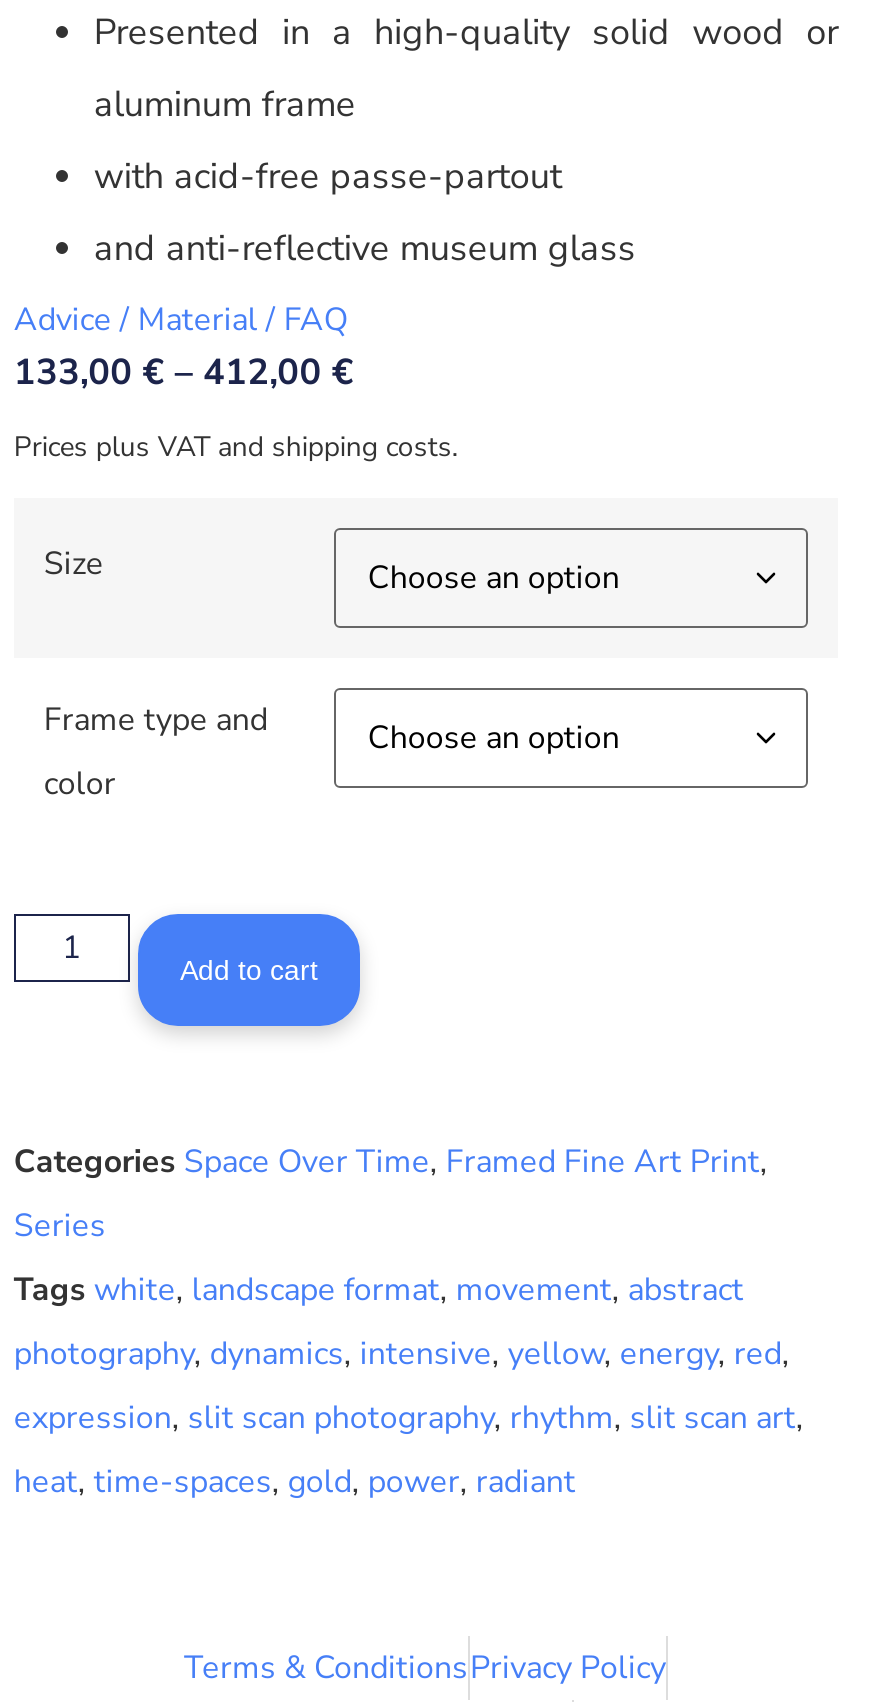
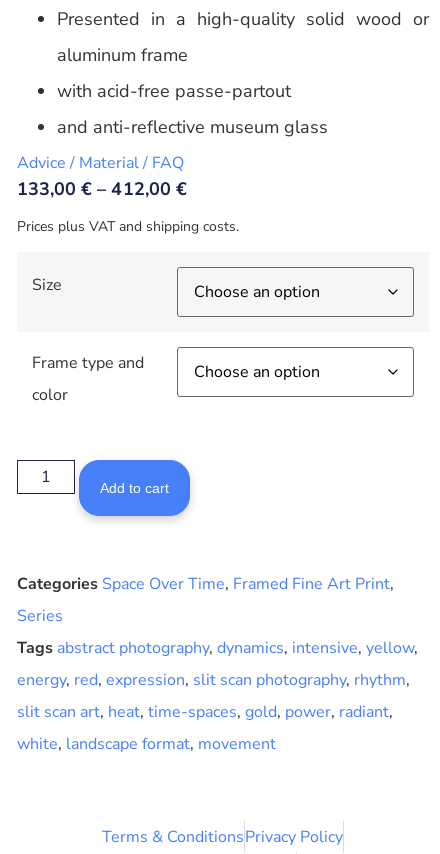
[14,1268,744,1312] Tags white, landscape format, movement, abstract -> [17,637,418,659] Tags abstract photography, dynamics, intensive, yellow,
[14,1332,790,1376] photography, dynamics, intensive, yellow, energy, red, -> [17,669,410,691] energy, red, expression, slit scan photography, rhythm,
[14,1396,804,1440] expression, slit scan photography, rhythm, slit scan art, -> [17,701,393,723] slit scan art, heat, time-spaces, gold, power, radiant,
[14,1460,576,1504] heat, time-spaces, gold, power, radiant -> [17,733,276,755] white, landscape format, movement

